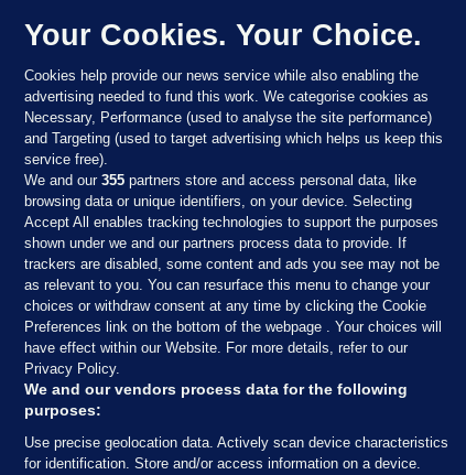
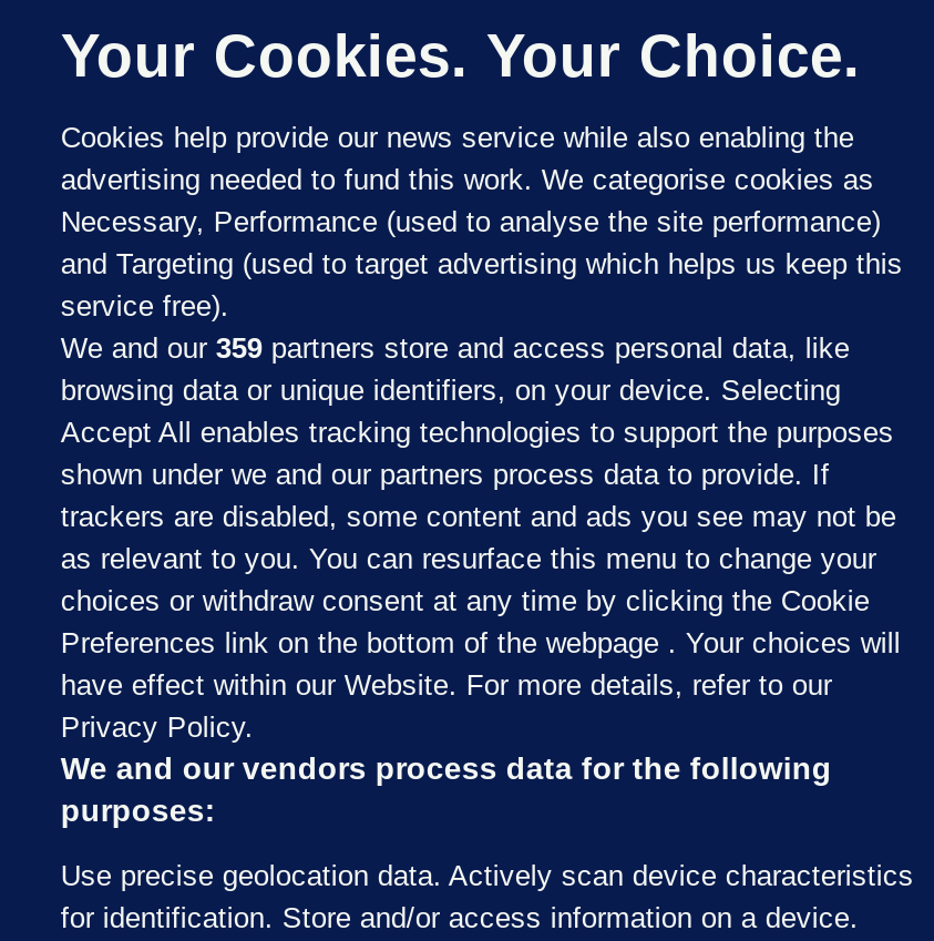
[25,172,417,188] We and our 355 partners store and access personal data, like -> [61,331,850,365] We and our 359 partners store and access personal data, like

